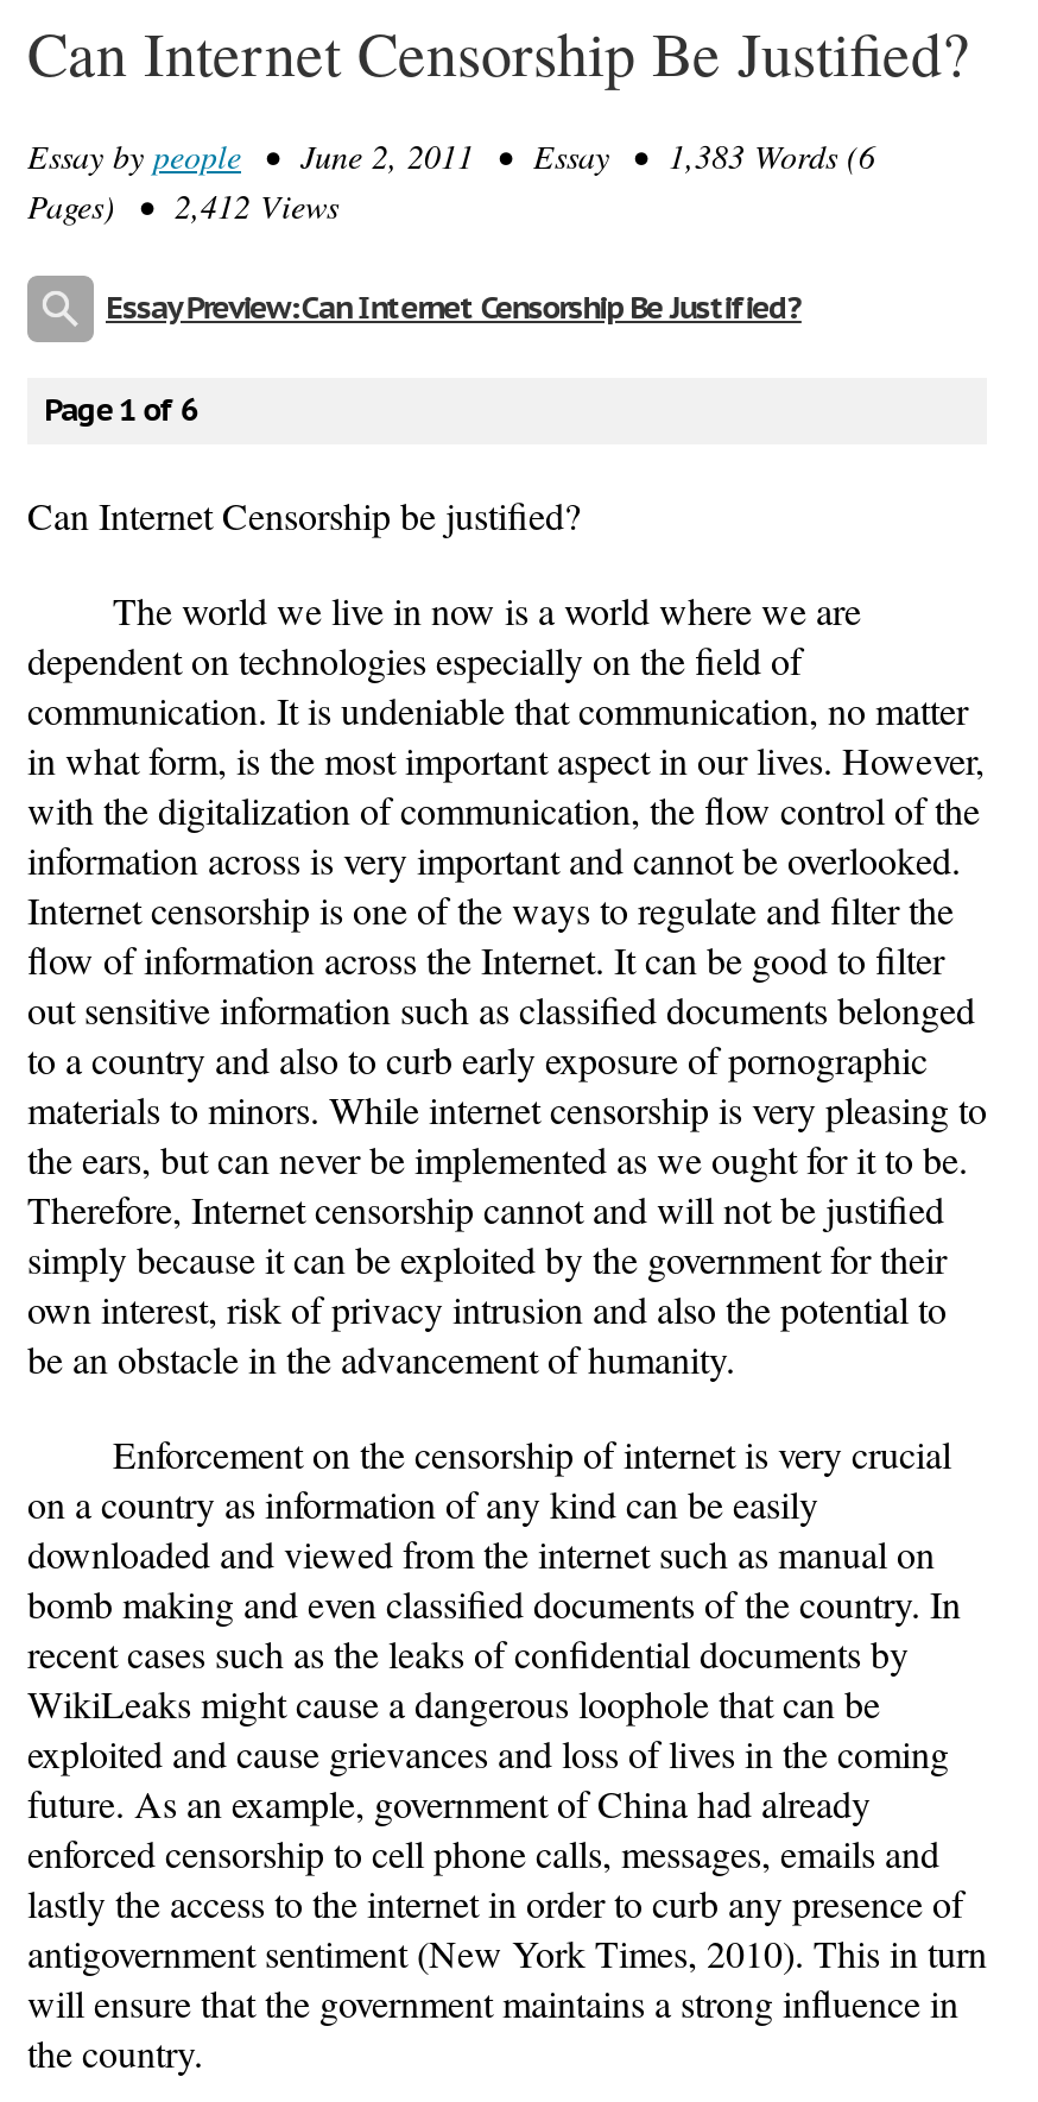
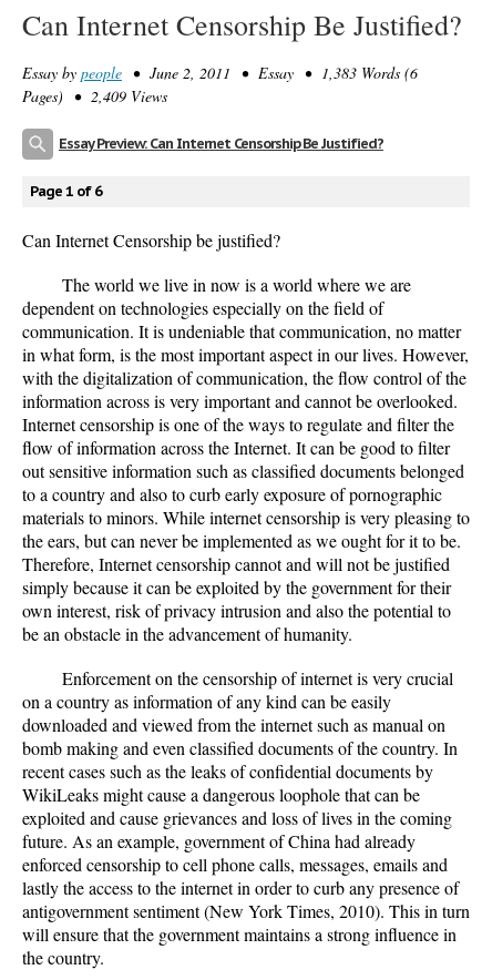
[27,183,338,228] Pages) • 2,412 Views -> [22,85,167,106] Pages) • 2,409 Views

